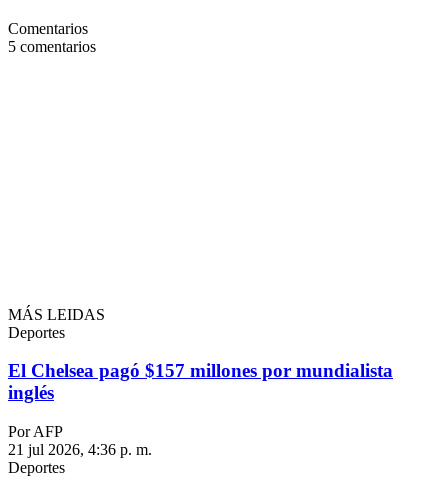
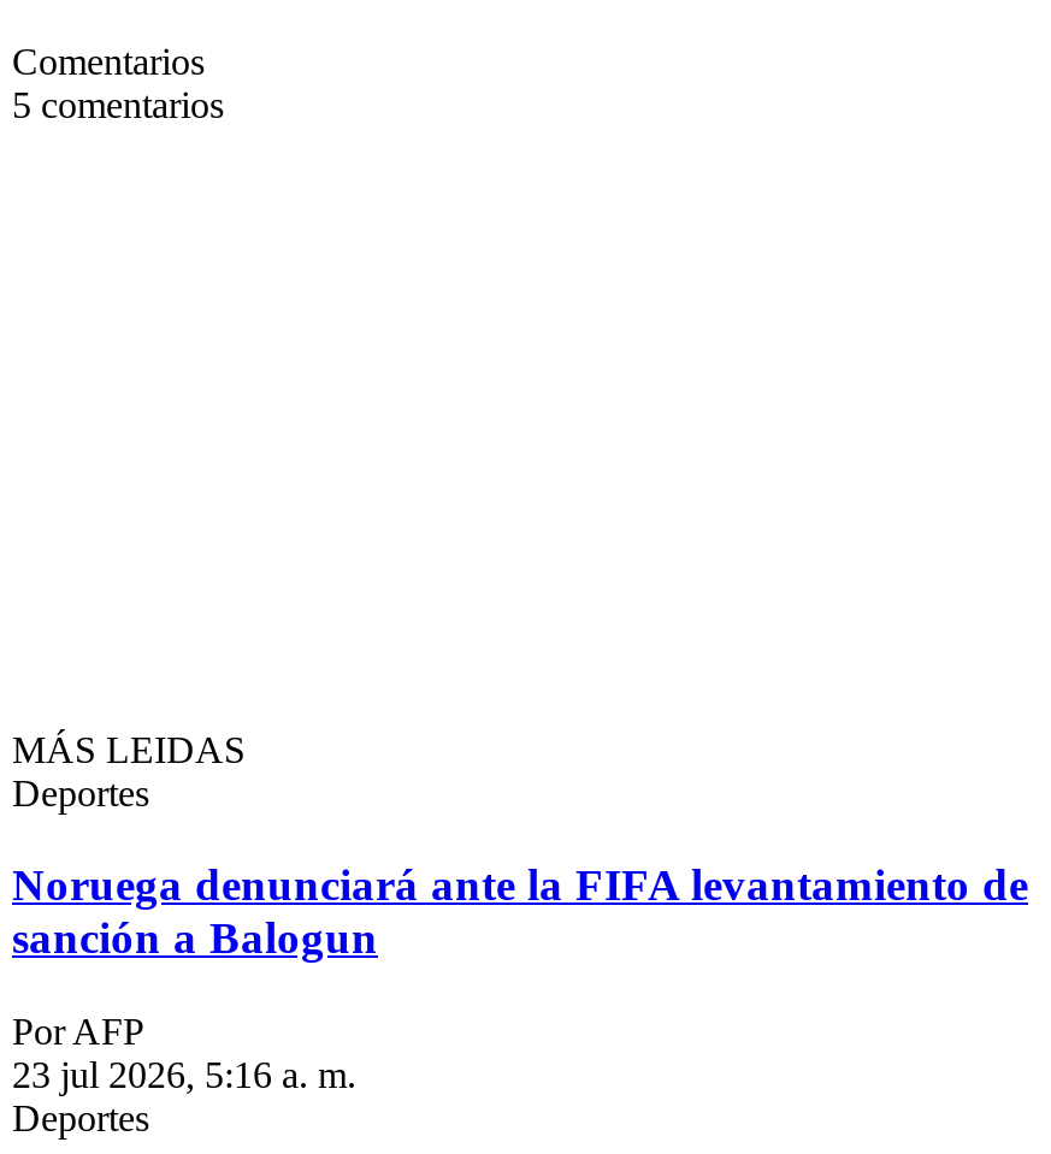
[8,360,393,403] El Chelsea pagó $157 millones por mundialista | inglés -> [12,860,1028,964] Noruega denunciará ante la FIFA levantamiento de | sanción a Balogun
[8,441,152,458] 21 jul 2026, 4:36 p. m. -> [12,1055,356,1096] 23 jul 2026, 5:16 a. m.

